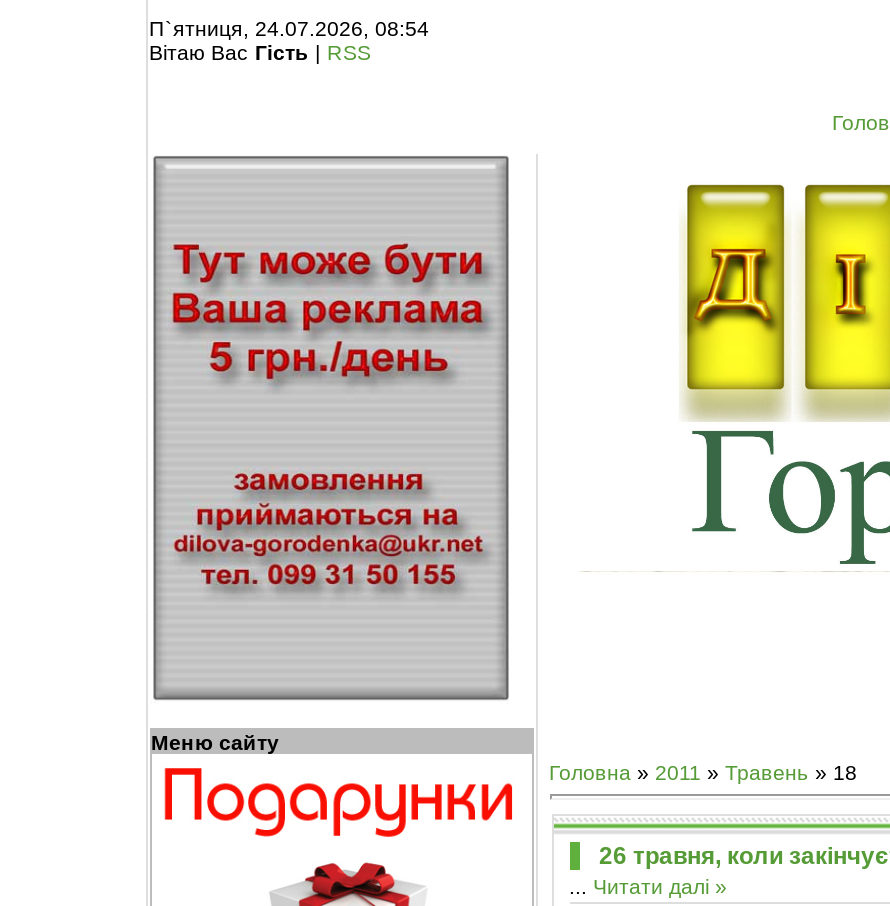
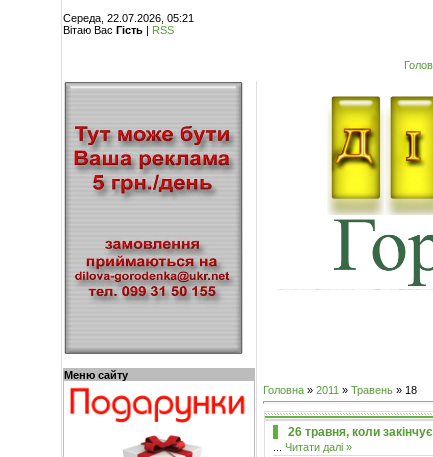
[149,16,429,40] П`ятниця, 24.07.2026, 08:54 -> [62,12,193,24] Середа, 22.07.2026, 05:21

